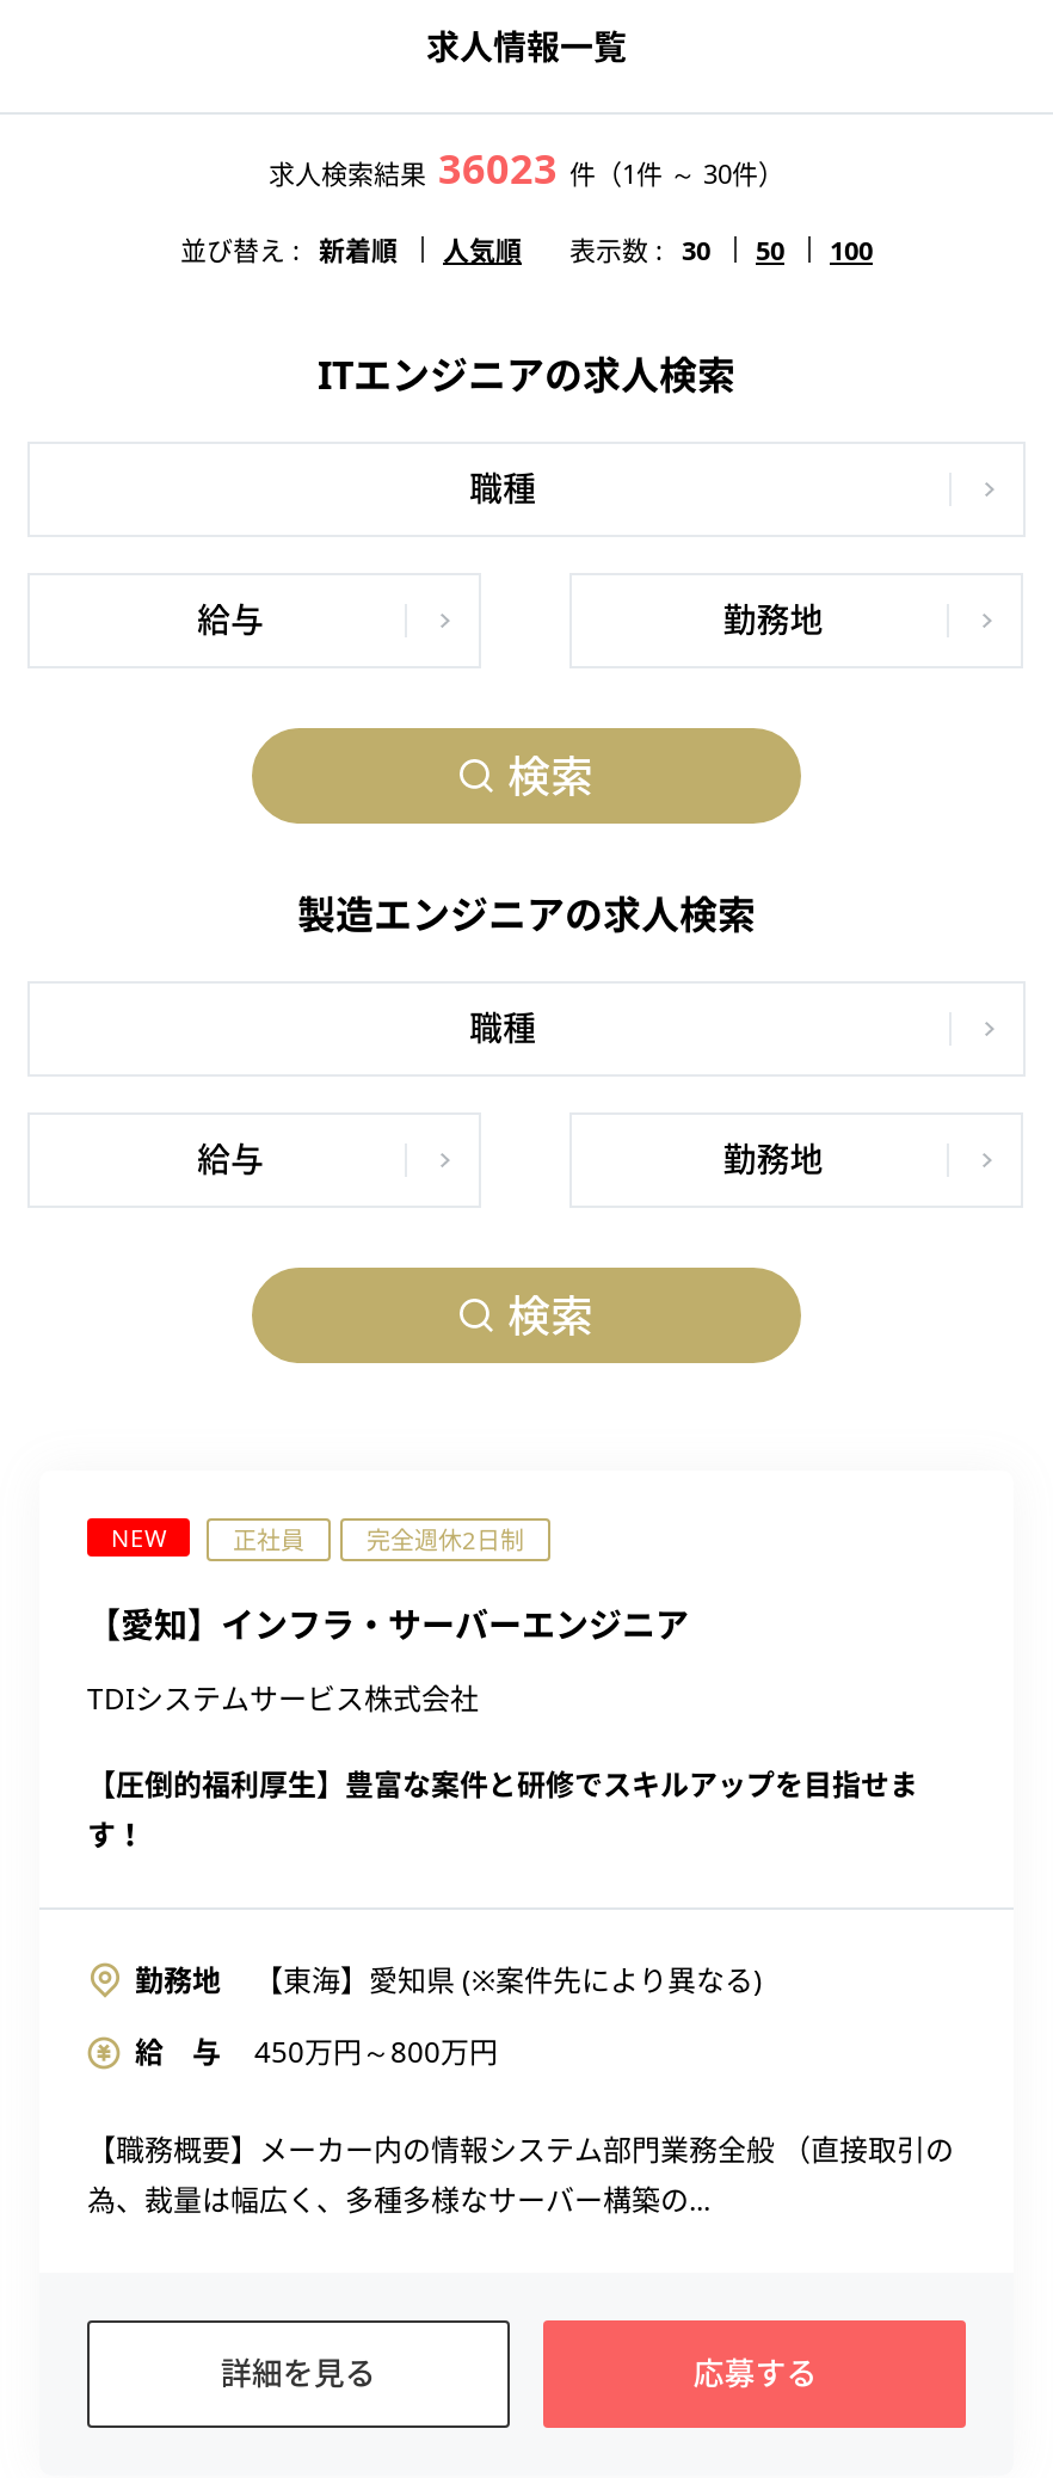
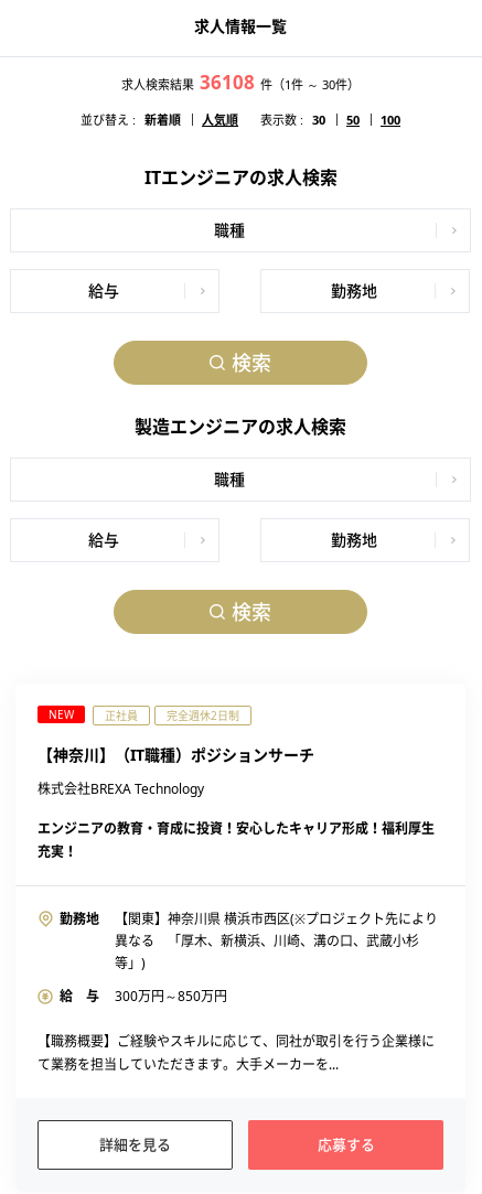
[269,141,784,196] 求人検索結果 36023 件（1件 ～ 30件） -> [121,69,360,95] 求人検索結果 36108 件（1件 ～ 30件）
[87,1602,689,1647] 【愛知】インフラ・サーバーエンジニア -> [38,744,314,765] 【神奈川】（IT職種）ポジションサーチ
[87,1678,479,1719] TDIシステムサービス株式会社 -> [38,779,204,798] 株式会社BREXA Technology
[87,1764,918,1855] 【圧倒的福利厚生】豊富な案件と研修でスキルアップを目指せま | す！ -> [38,819,435,861] エンジニアの教育・育成に投資！安心したキャリア形成！福利厚生 | 充実！
[254,1960,763,2001] 【東海】愛知県 (※案件先により異なる) -> [115,910,438,972] 【関東】神奈川県 横浜市西区(※プロジェクト先により | 異なる 「厚木、新横浜、川崎、溝の口、武蔵小杉 | 等」)
[135,2032,498,2072] 給 与 450万円～800万円 -> [60,987,227,1005] 給 与 300万円～850万円
[87,2129,954,2220] 【職務概要】メーカー内の情報システム部門業務全般 （直接取引の | 為、裁量は幅広く、多種多様なサーバー構築の... -> [38,1032,435,1074] 【職務概要】ご経験やスキルに応じて、同社が取引を行う企業様に | て業務を担当していただきます。大手メーカーを...

